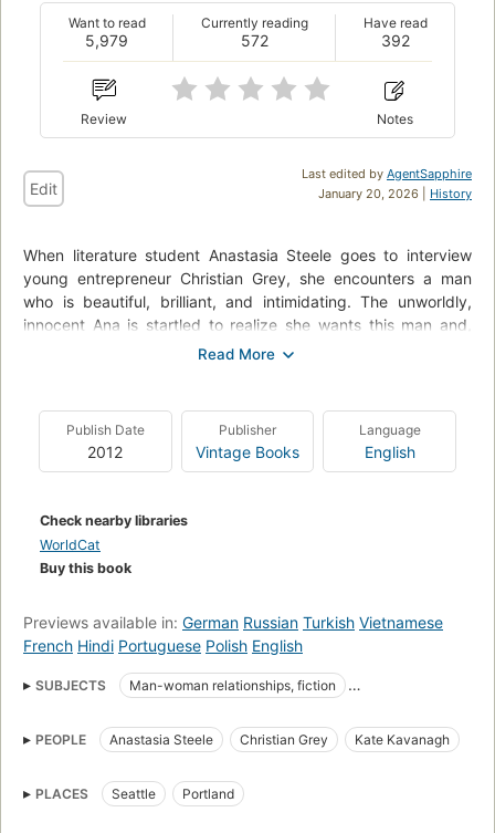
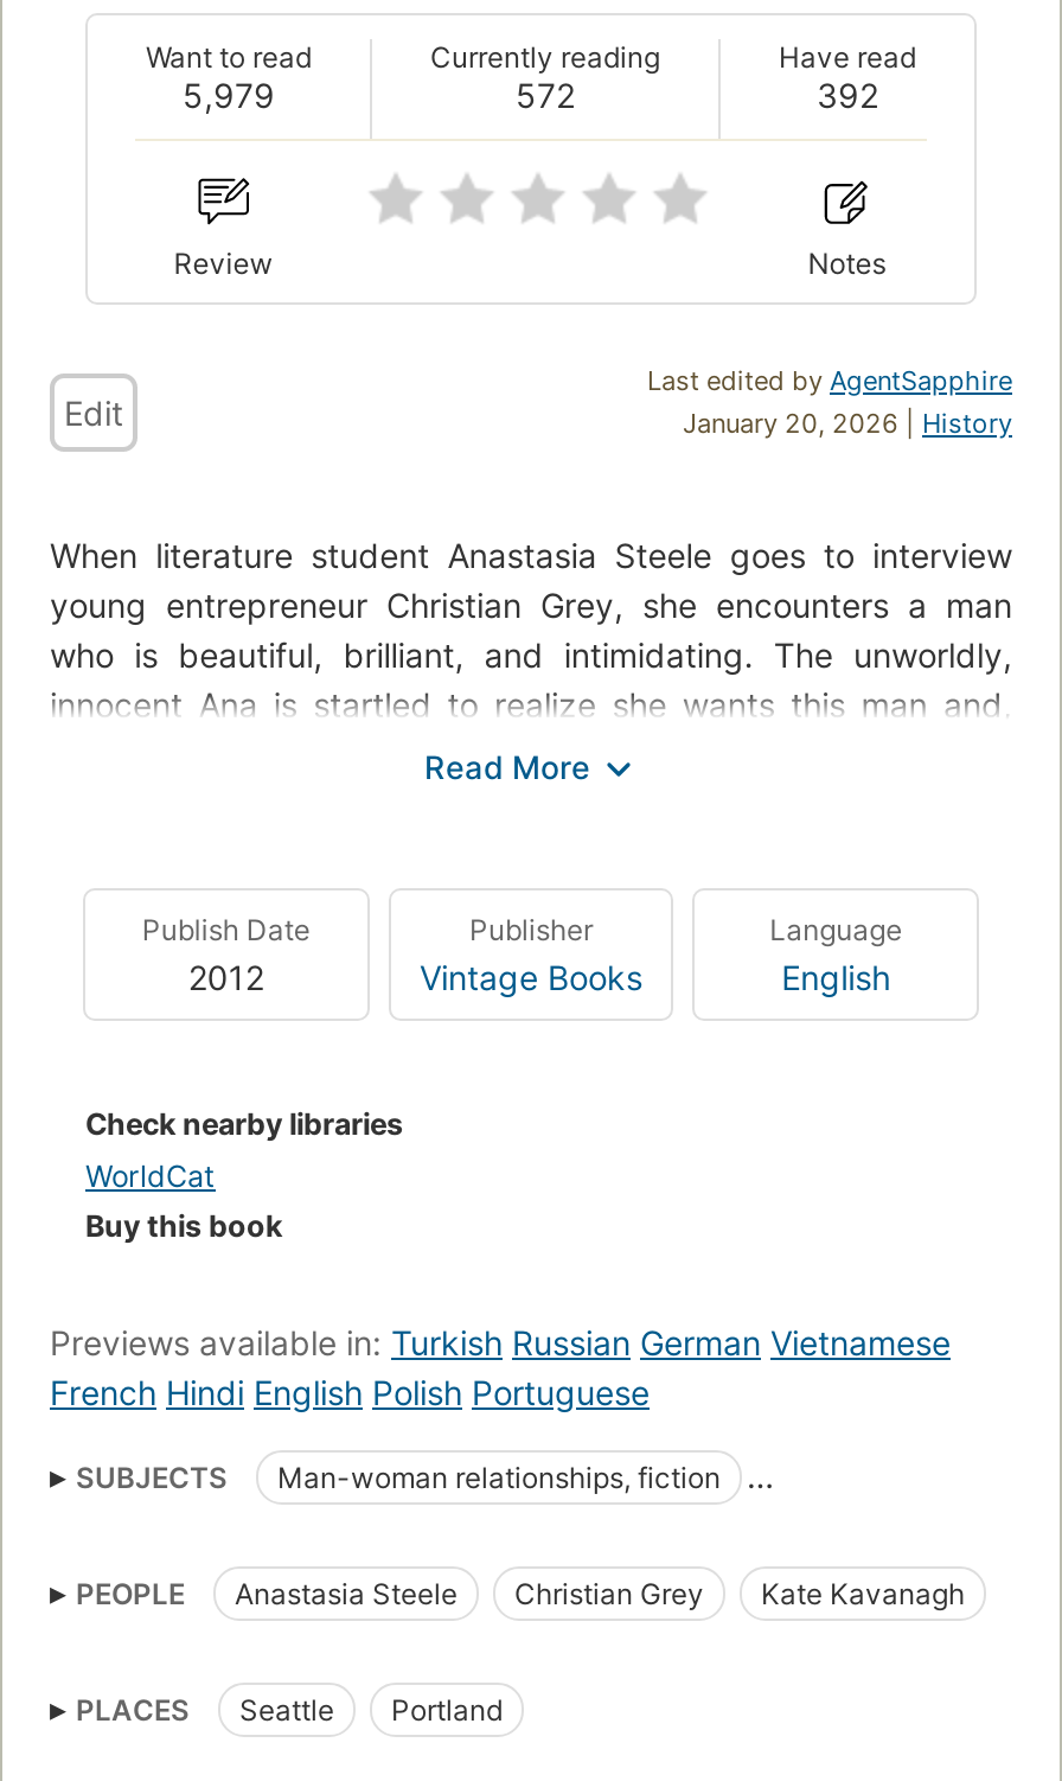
[23,613,443,632] Previews available in: German Russian Turkish Vietnamese -> [50,1322,951,1363] Previews available in: Turkish Russian German Vietnamese
[23,636,303,655] French Hindi Portuguese Polish English -> [50,1372,650,1412] French Hindi English Polish Portuguese

